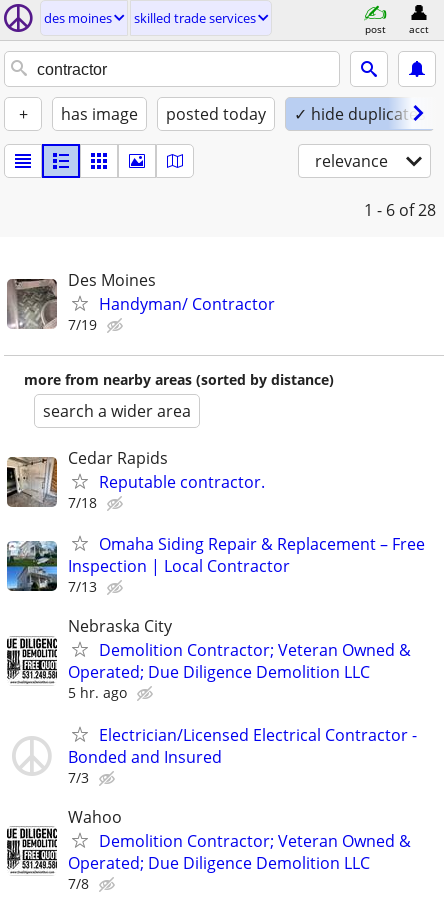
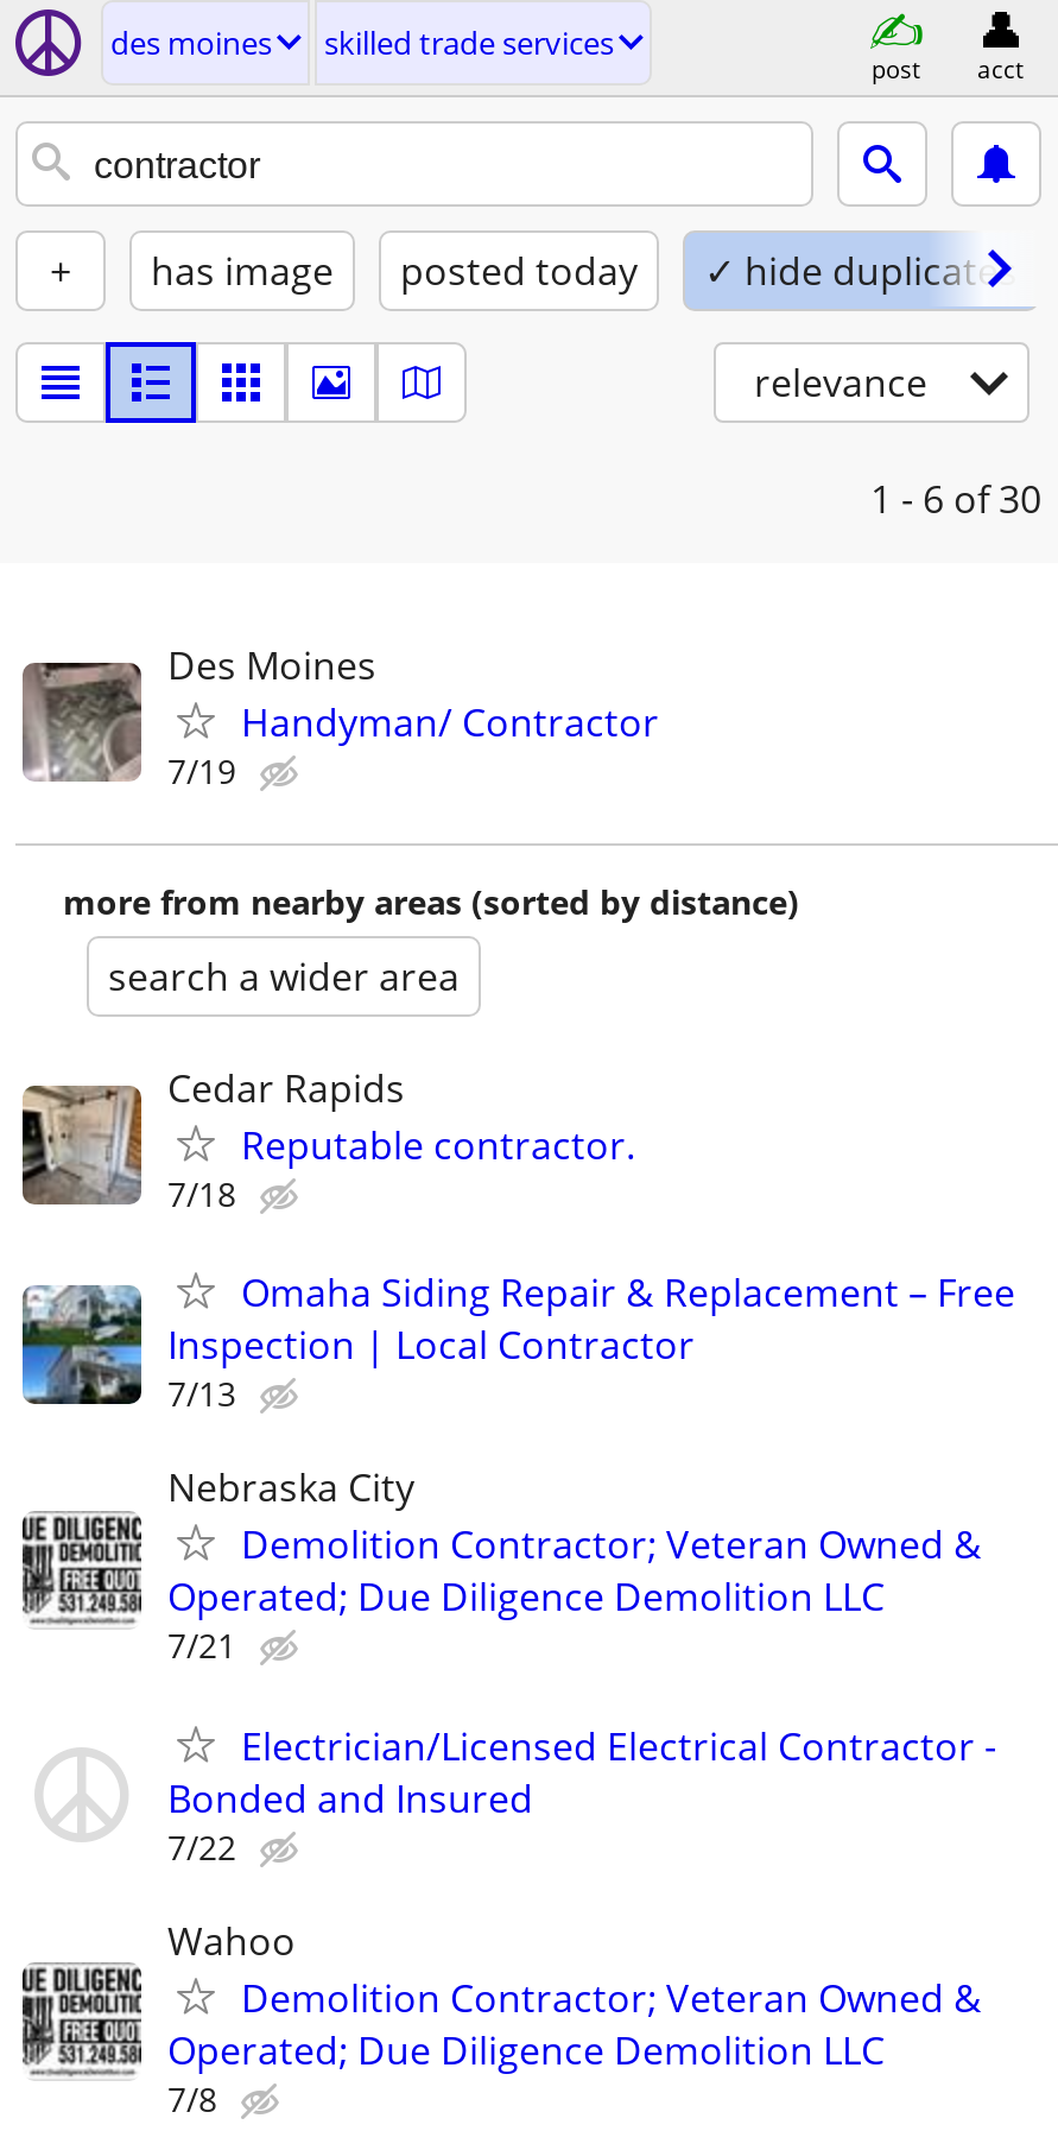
[364,199,436,221] 1 - 6 of 28 -> [870,473,1041,525] 1 - 6 of 30
[68,683,127,702] 5 hr. ago -> [167,1624,236,1669] 7/21
[68,768,89,787] 7/3 -> [167,1824,236,1869] 7/22

